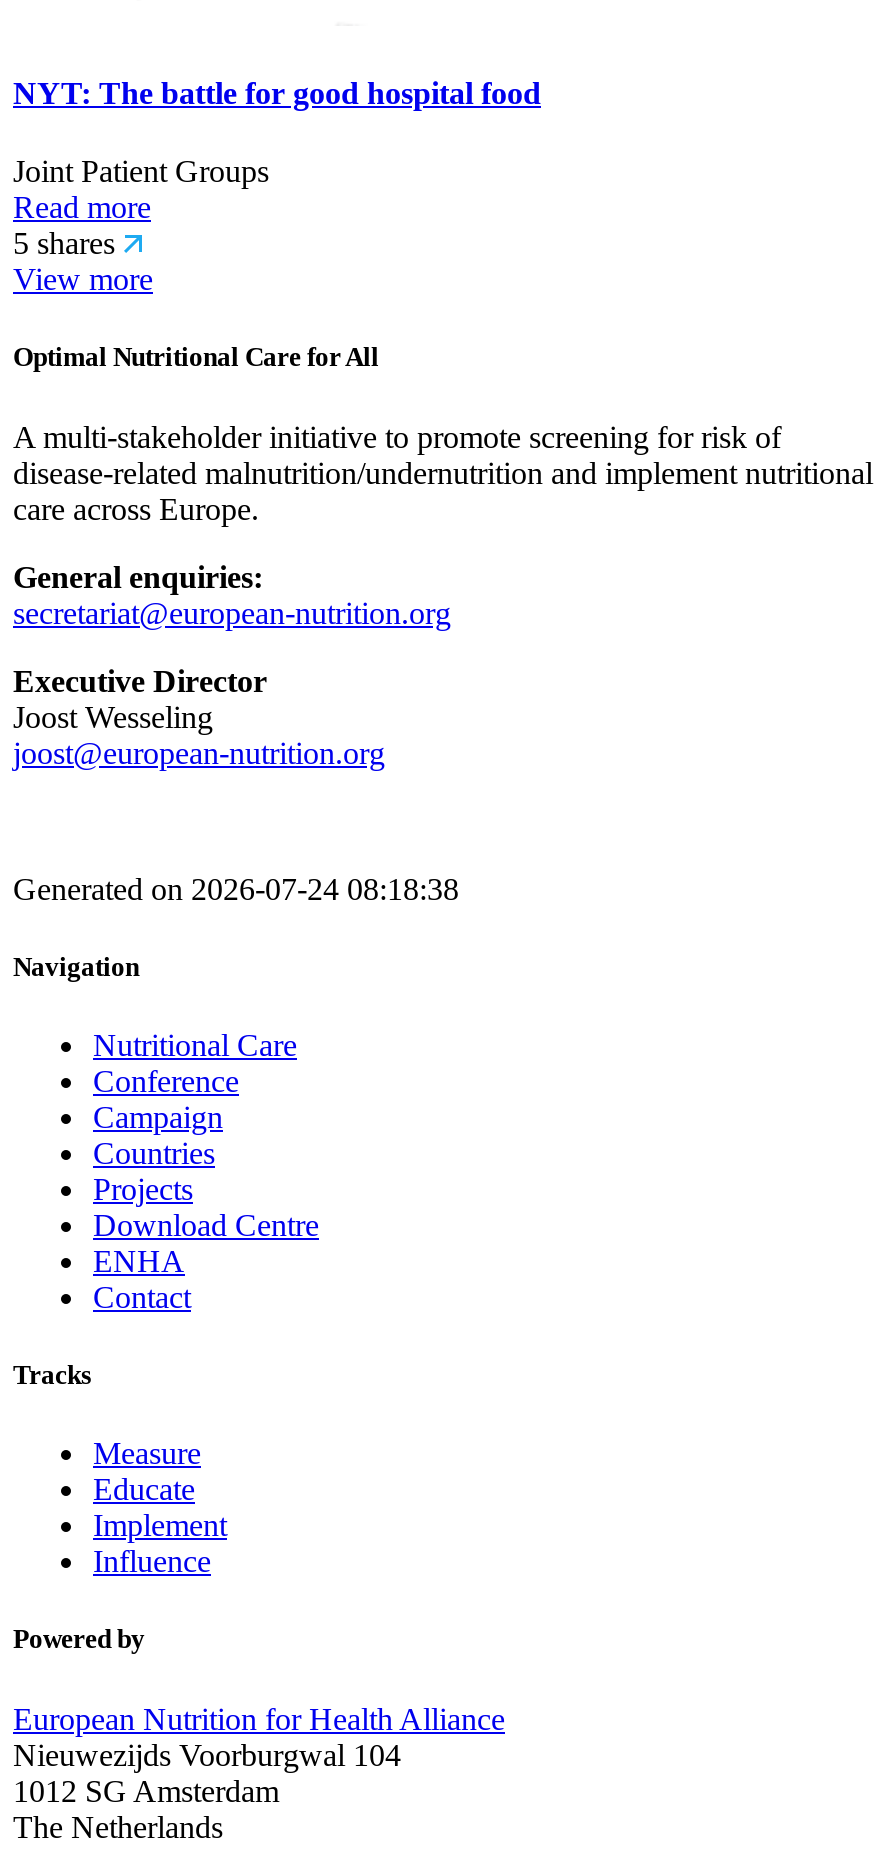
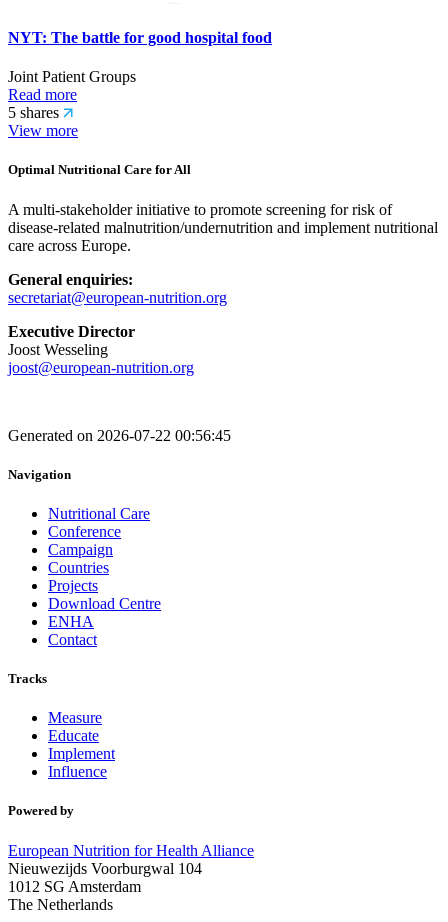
[13,871,459,905] Generated on 2026-07-24 08:18:38 -> [8,426,231,443] Generated on 2026-07-22 00:56:45

